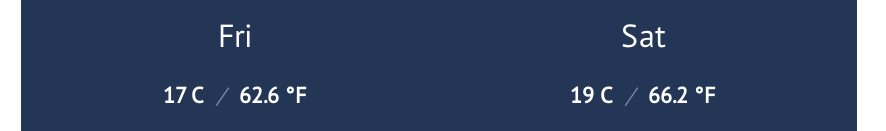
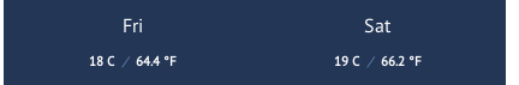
[163,81,307,109] 17 C / 62.6 °F -> [88,53,176,69] 18 C / 64.4 °F

